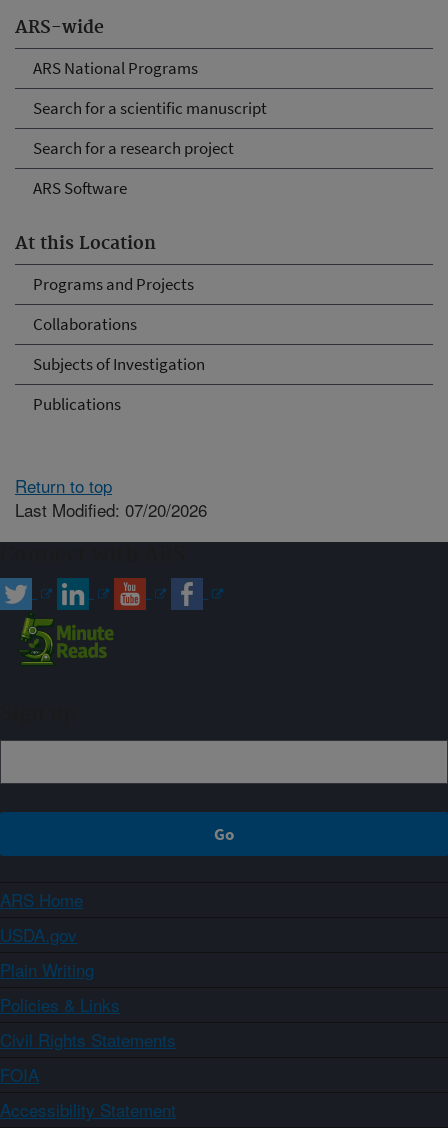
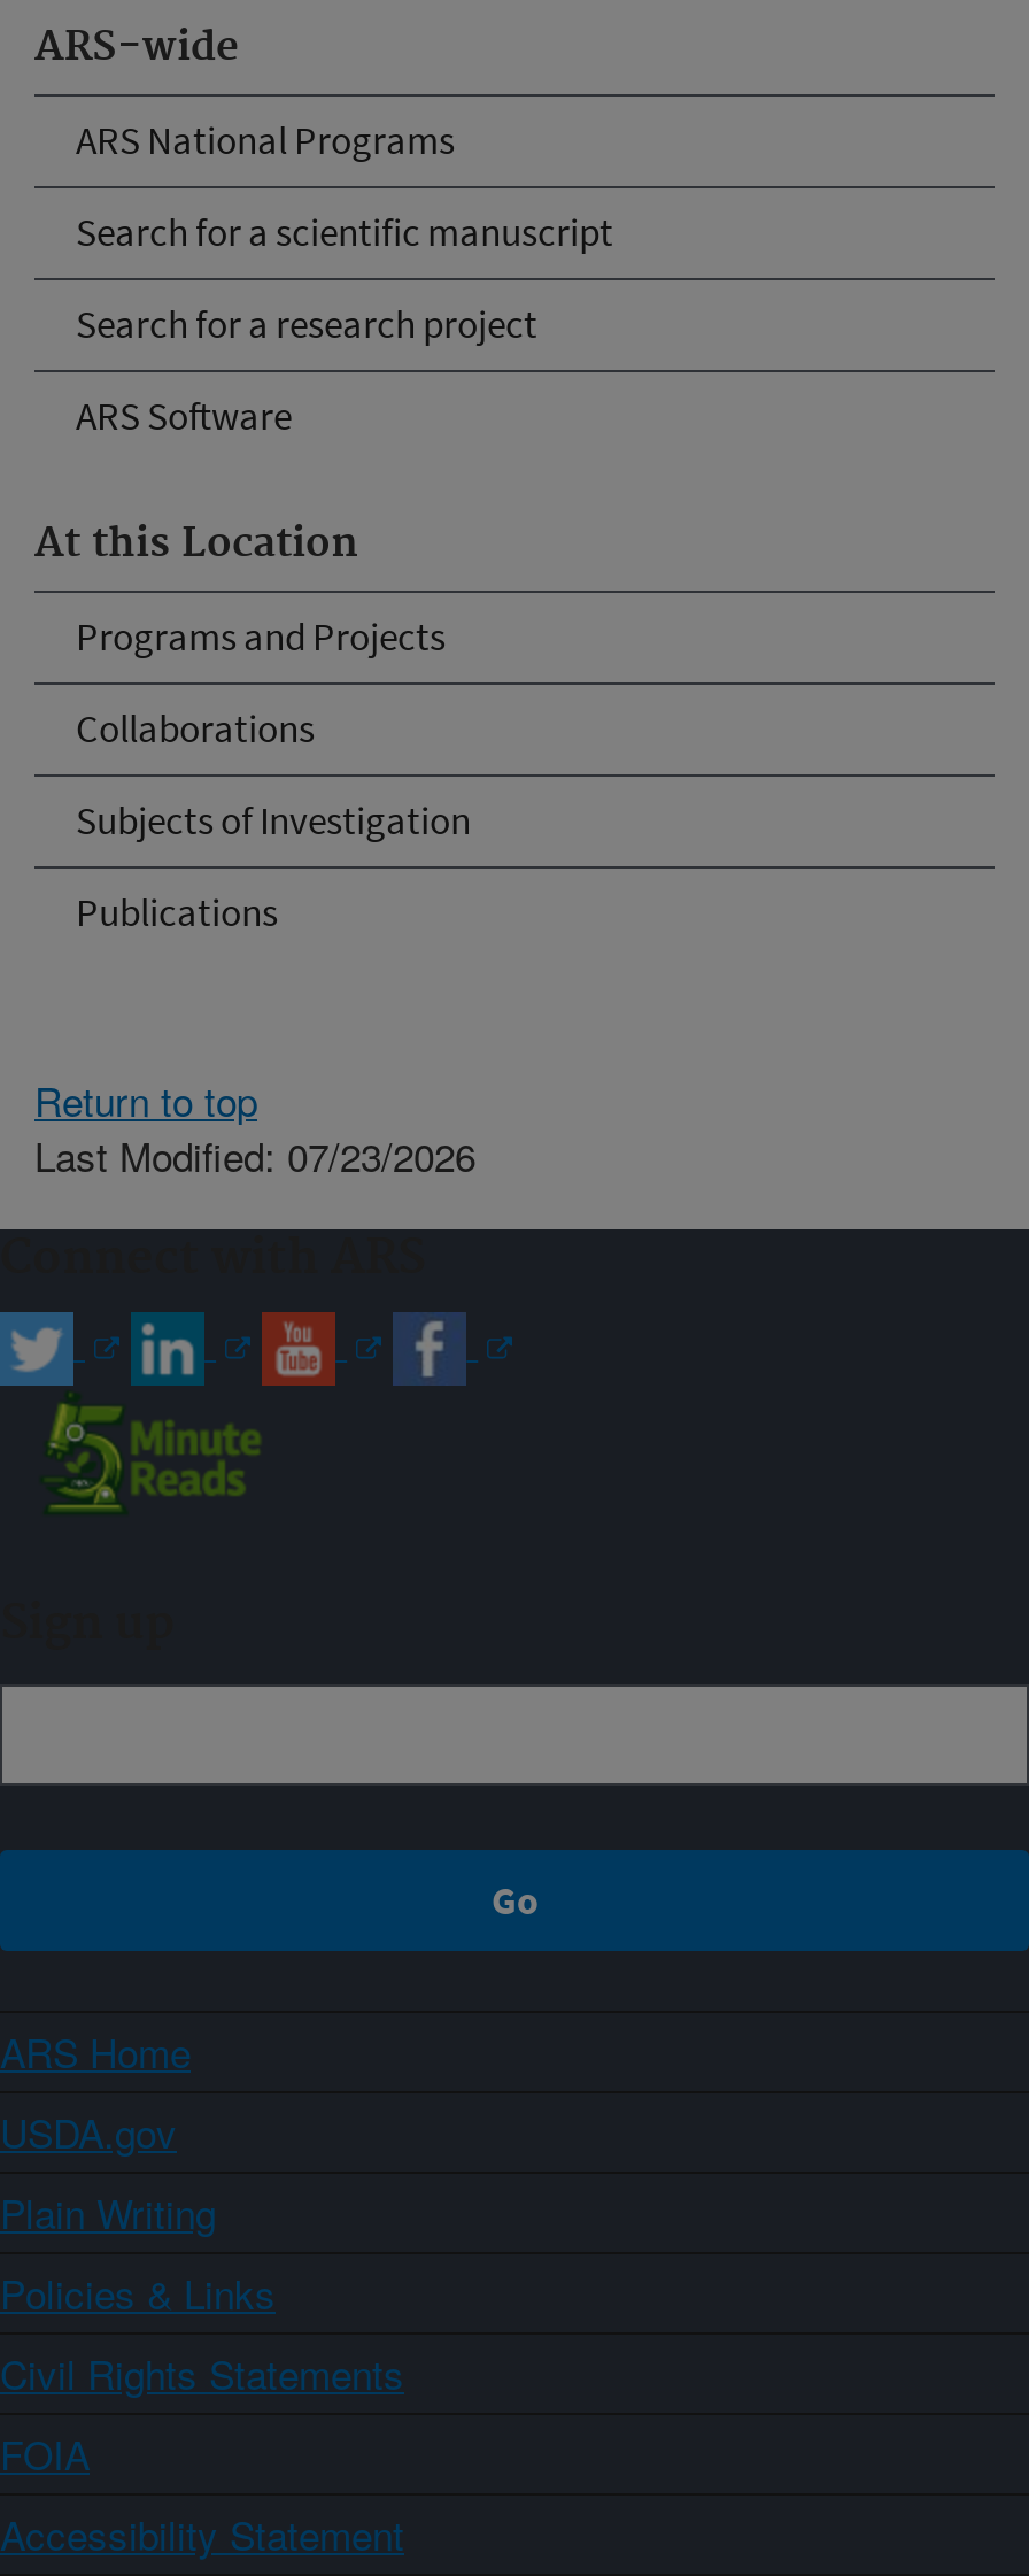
[15,496,207,521] Last Modified: 07/20/2026 -> [34,1125,475,1182] Last Modified: 07/23/2026

